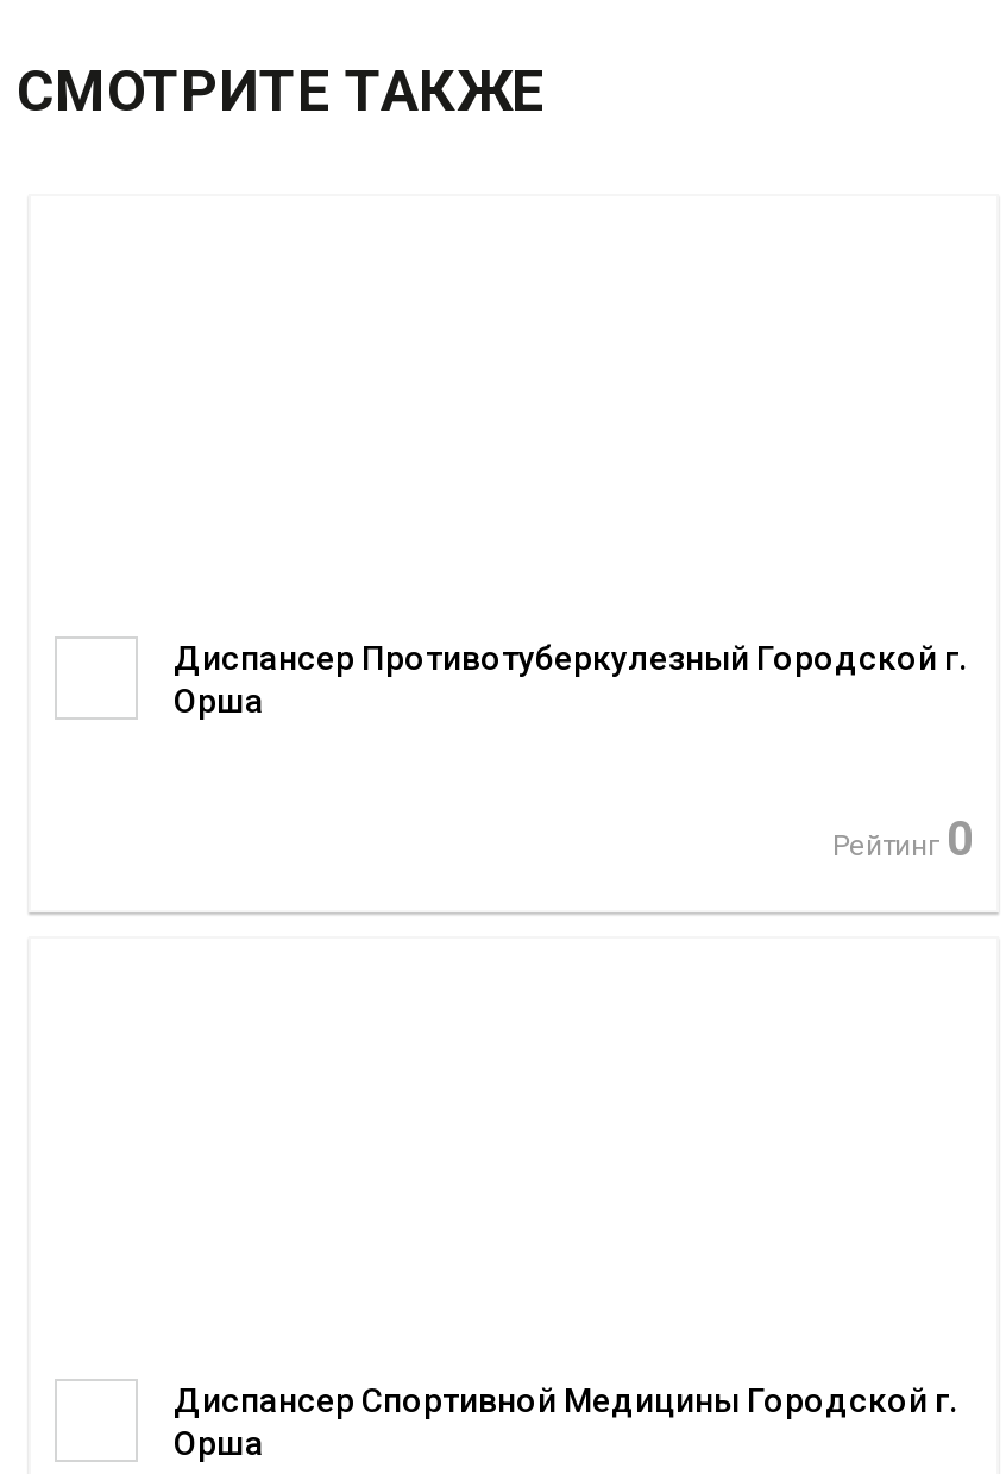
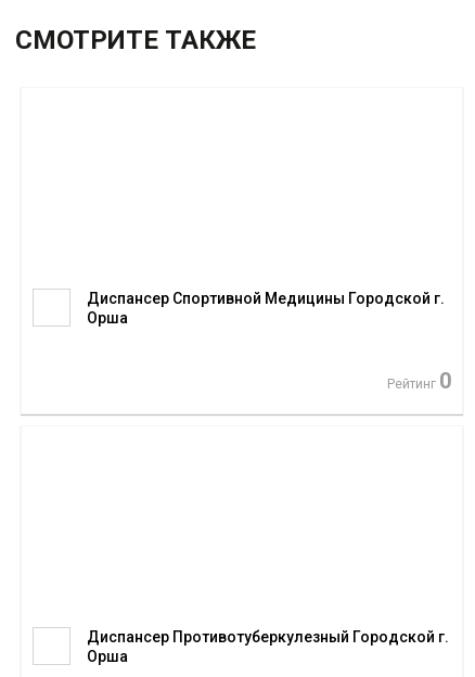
moved [174,639,968,677] -> [87,628,449,646]: Диспансер Противотуберкулезный Городской г.
moved [174,1381,958,1419] -> [87,290,445,307]: Диспансер Спортивной Медицины Городской г.

